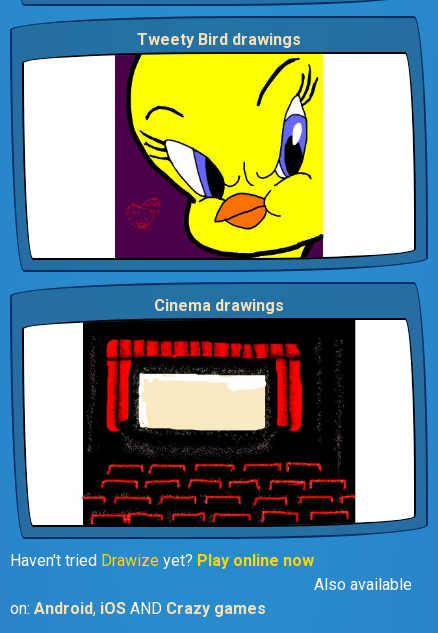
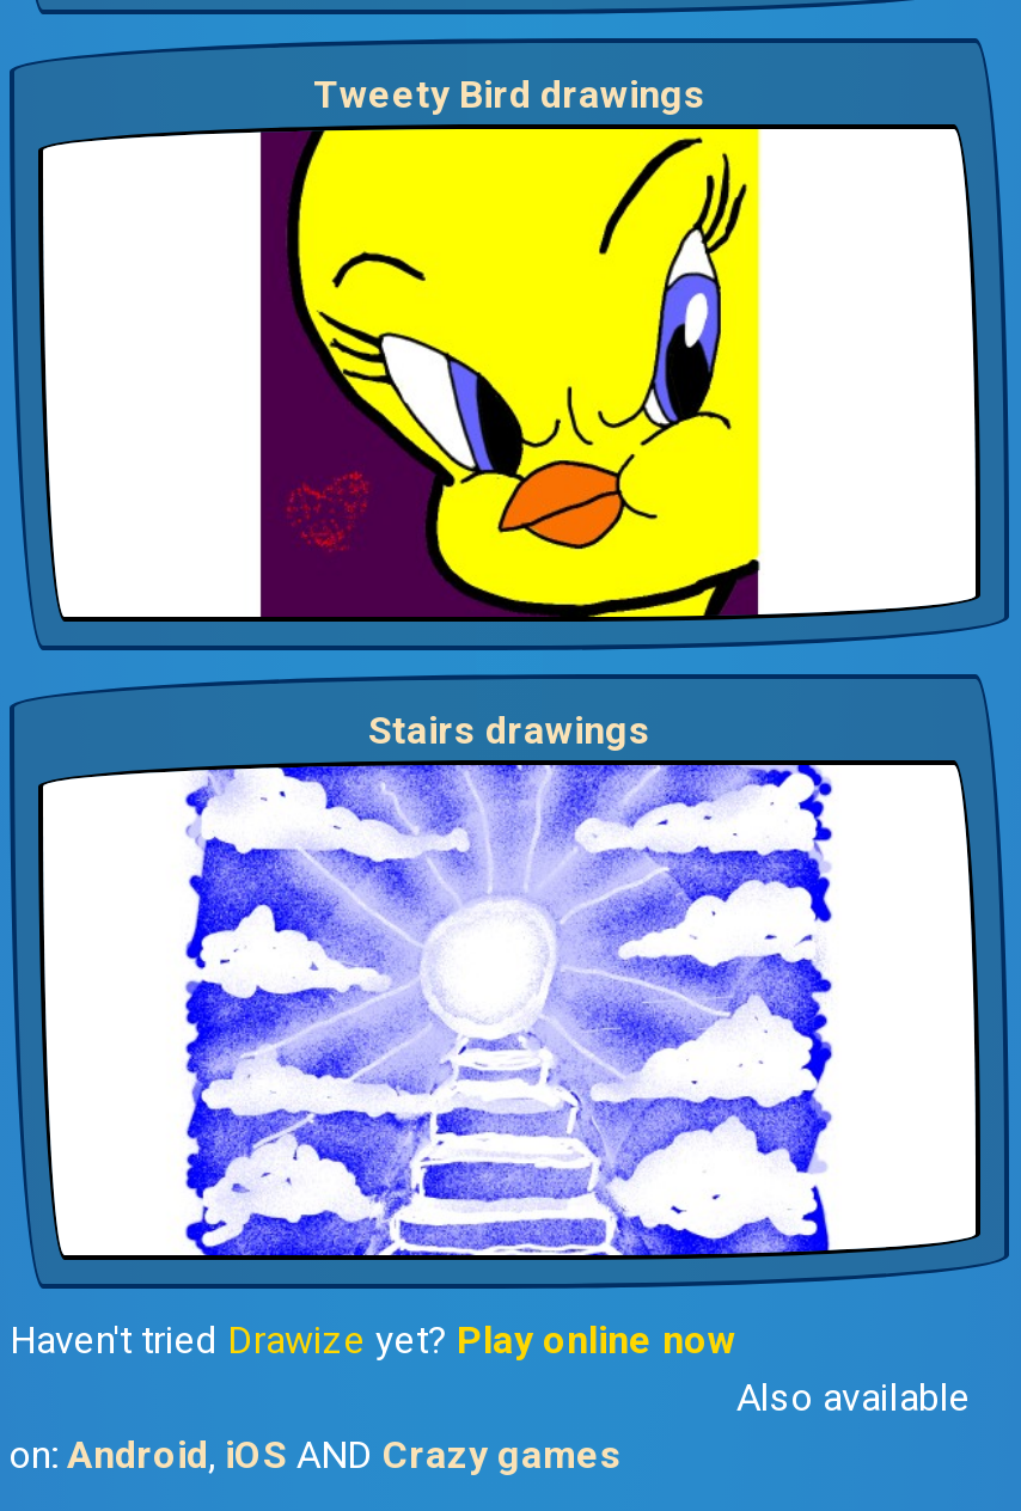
[154,296,284,315] Cinema drawings -> [368,708,650,754] Stairs drawings
[81,319,357,526] [image] -> [182,763,837,1258] [image]

